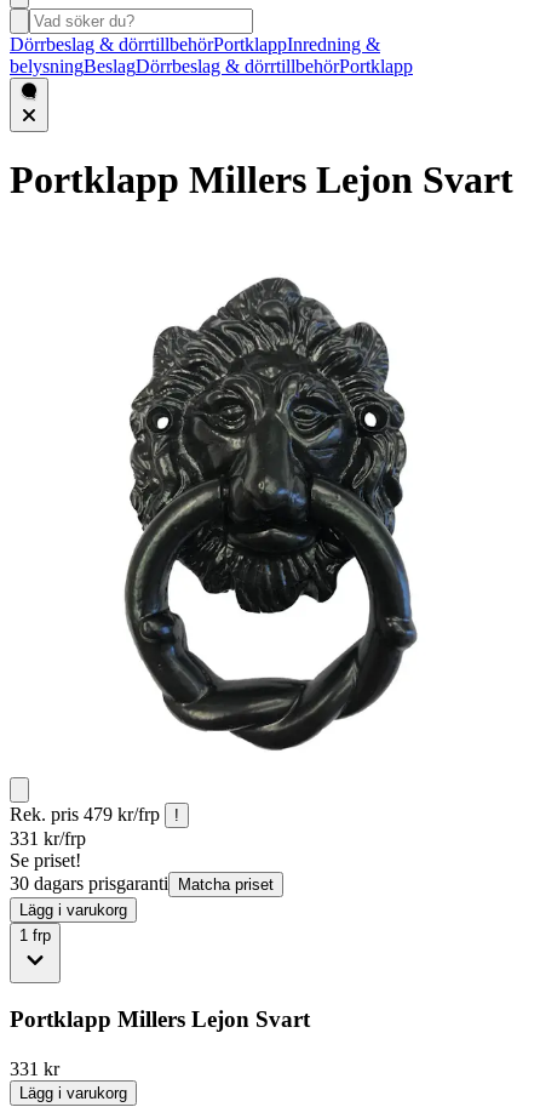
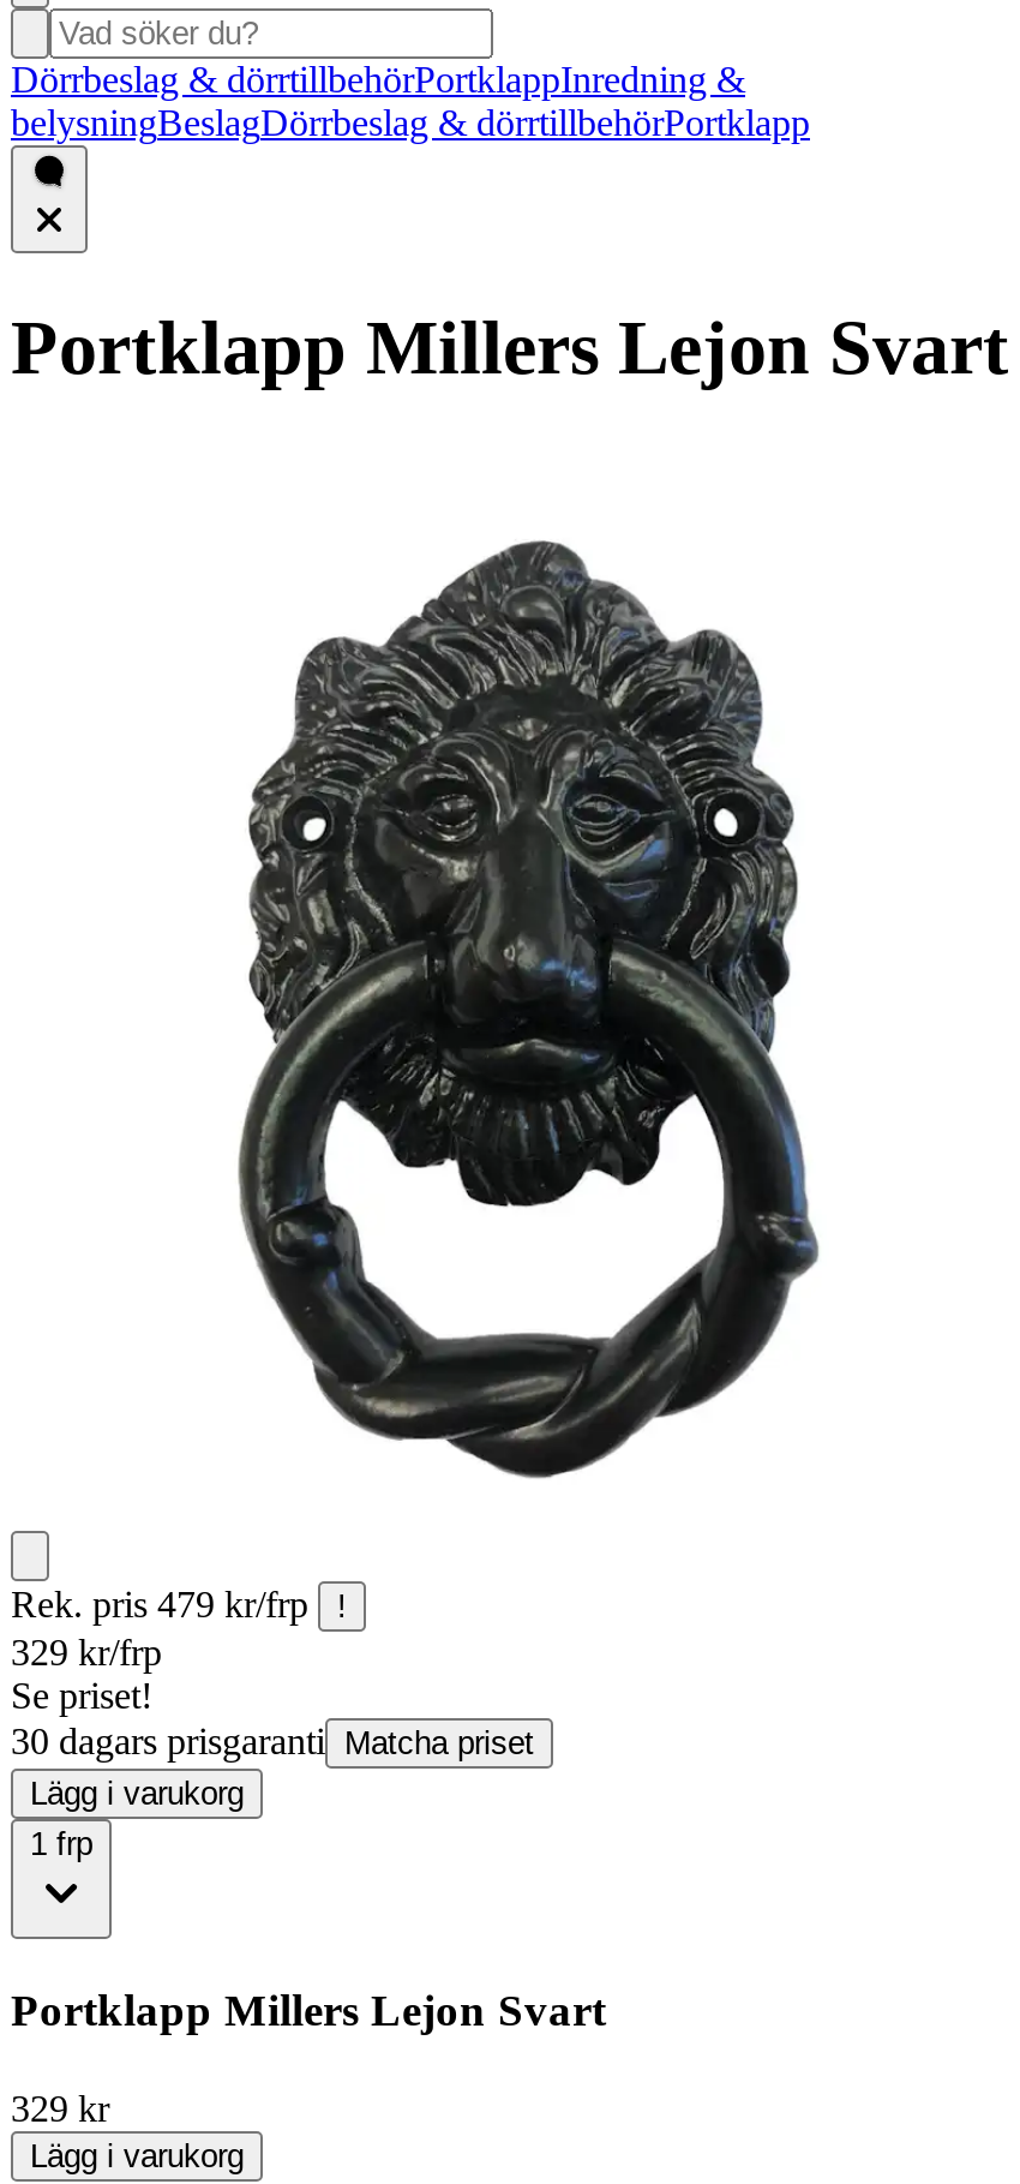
[10,828,86,849] 331 kr/frp -> [11,1631,162,1672] 329 kr/frp
[10,1058,59,1079] 331 kr -> [11,2088,109,2129] 329 kr

